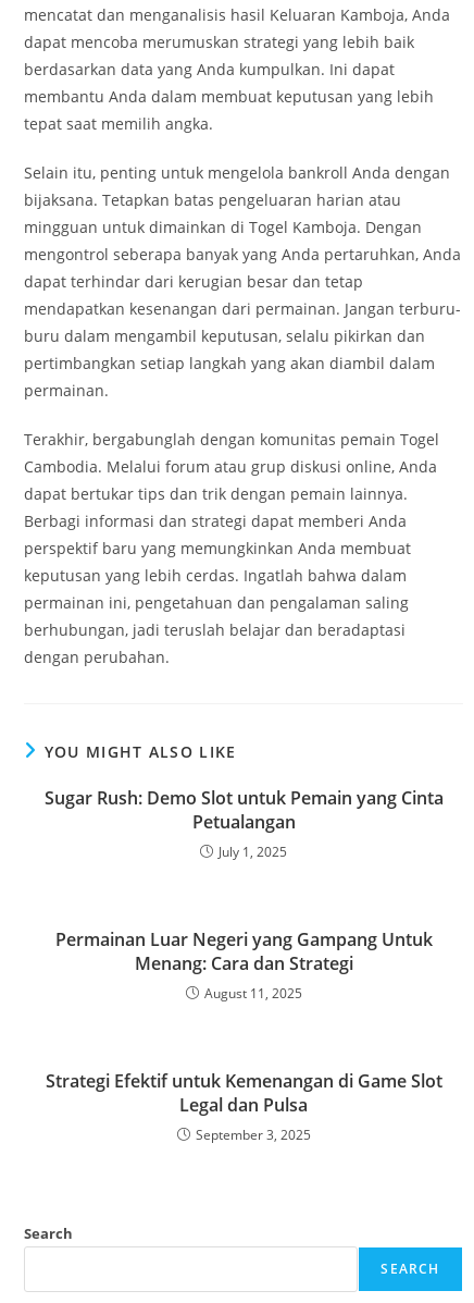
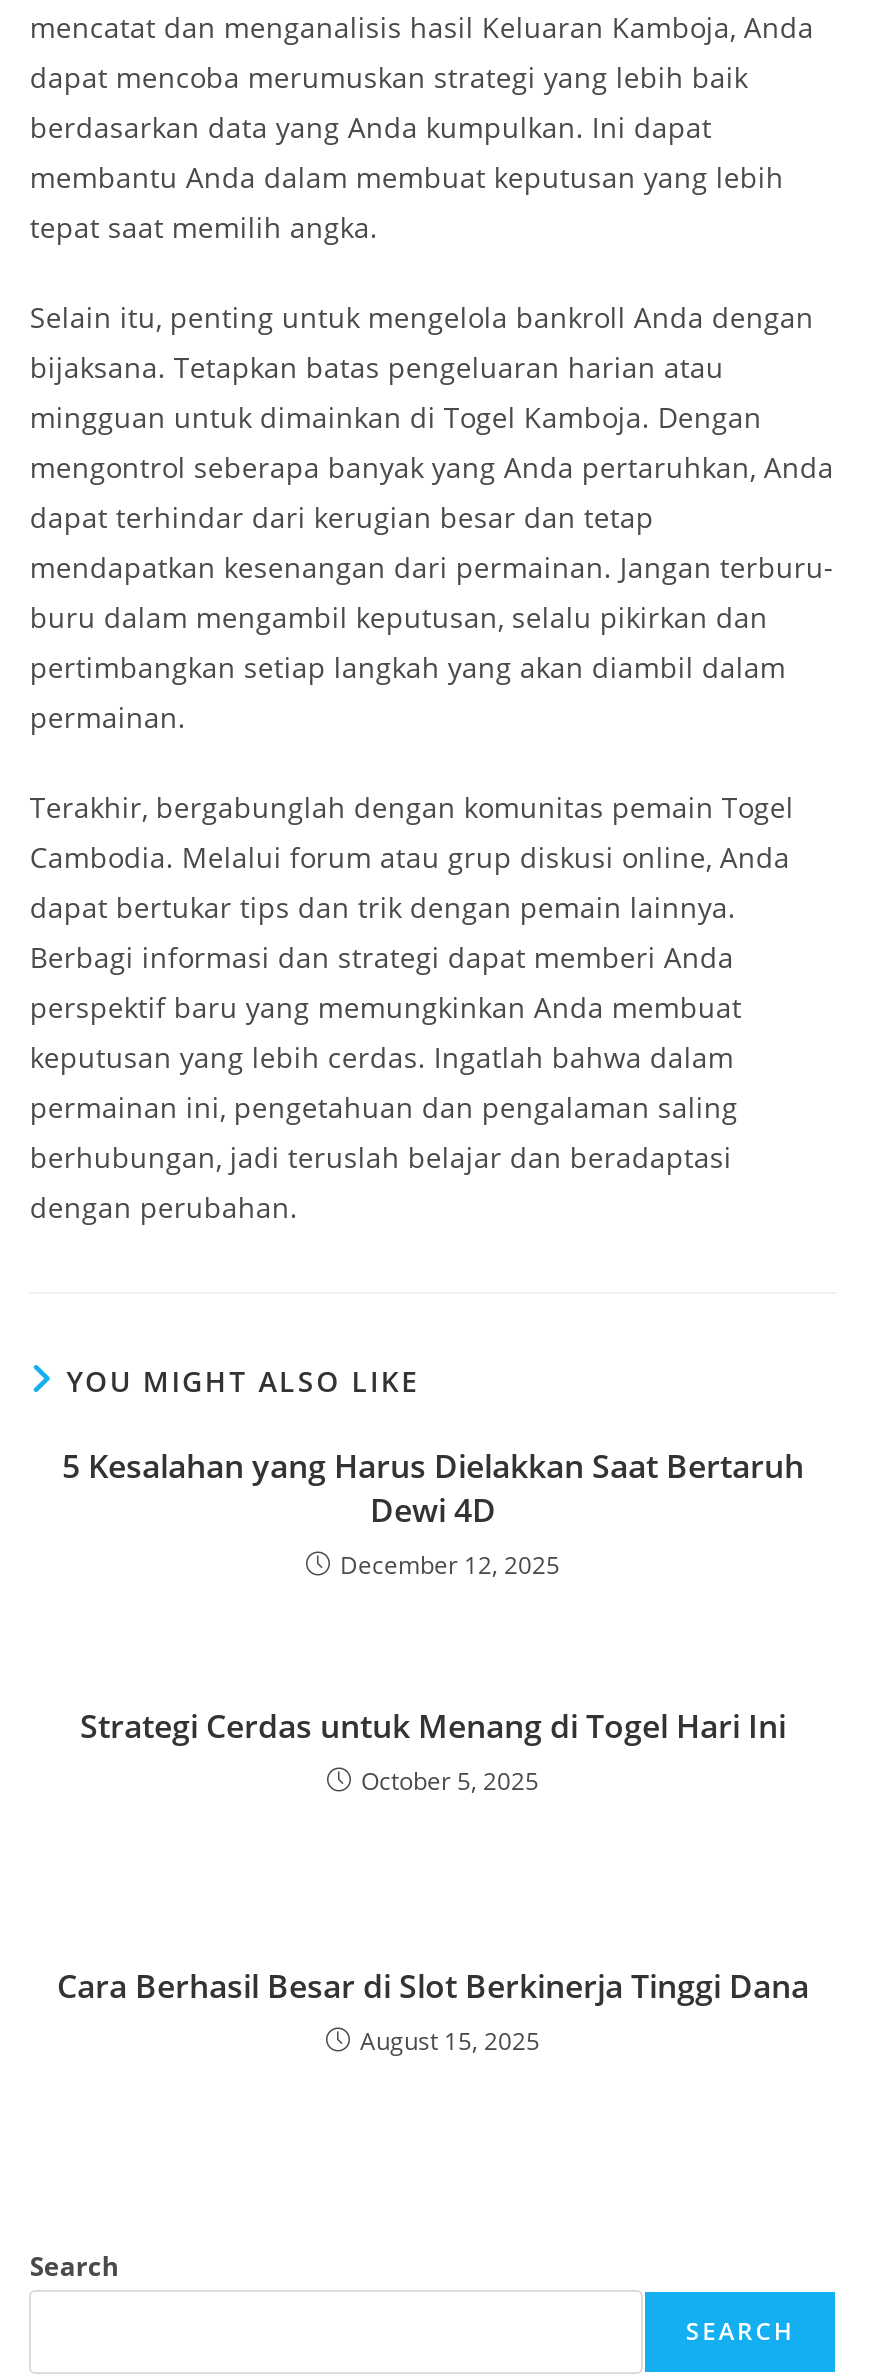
[44,786,443,861] Sugar Rush: Demo Slot untuk Pemain yang Cinta | Petualangan | July 1, 2025 -> [62,1444,804,1582] 5 Kesalahan yang Harus Dielakkan Saat Bertaruh | Dewi 4D | December 12, 2025
[55,927,432,1003] Permainan Luar Negeri yang Gampang Untuk | Menang: Cara dan Strategi | August 11, 2025 -> [80,1704,786,1798] Strategi Cerdas untuk Menang di Togel Hari Ini | October 5, 2025
[45,1069,442,1144] Strategi Efektif untuk Kemenangan di Game Slot | Legal dan Pulsa | September 3, 2025 -> [57,1964,809,2058] Cara Berhasil Besar di Slot Berkinerja Tinggi Dana | August 15, 2025

